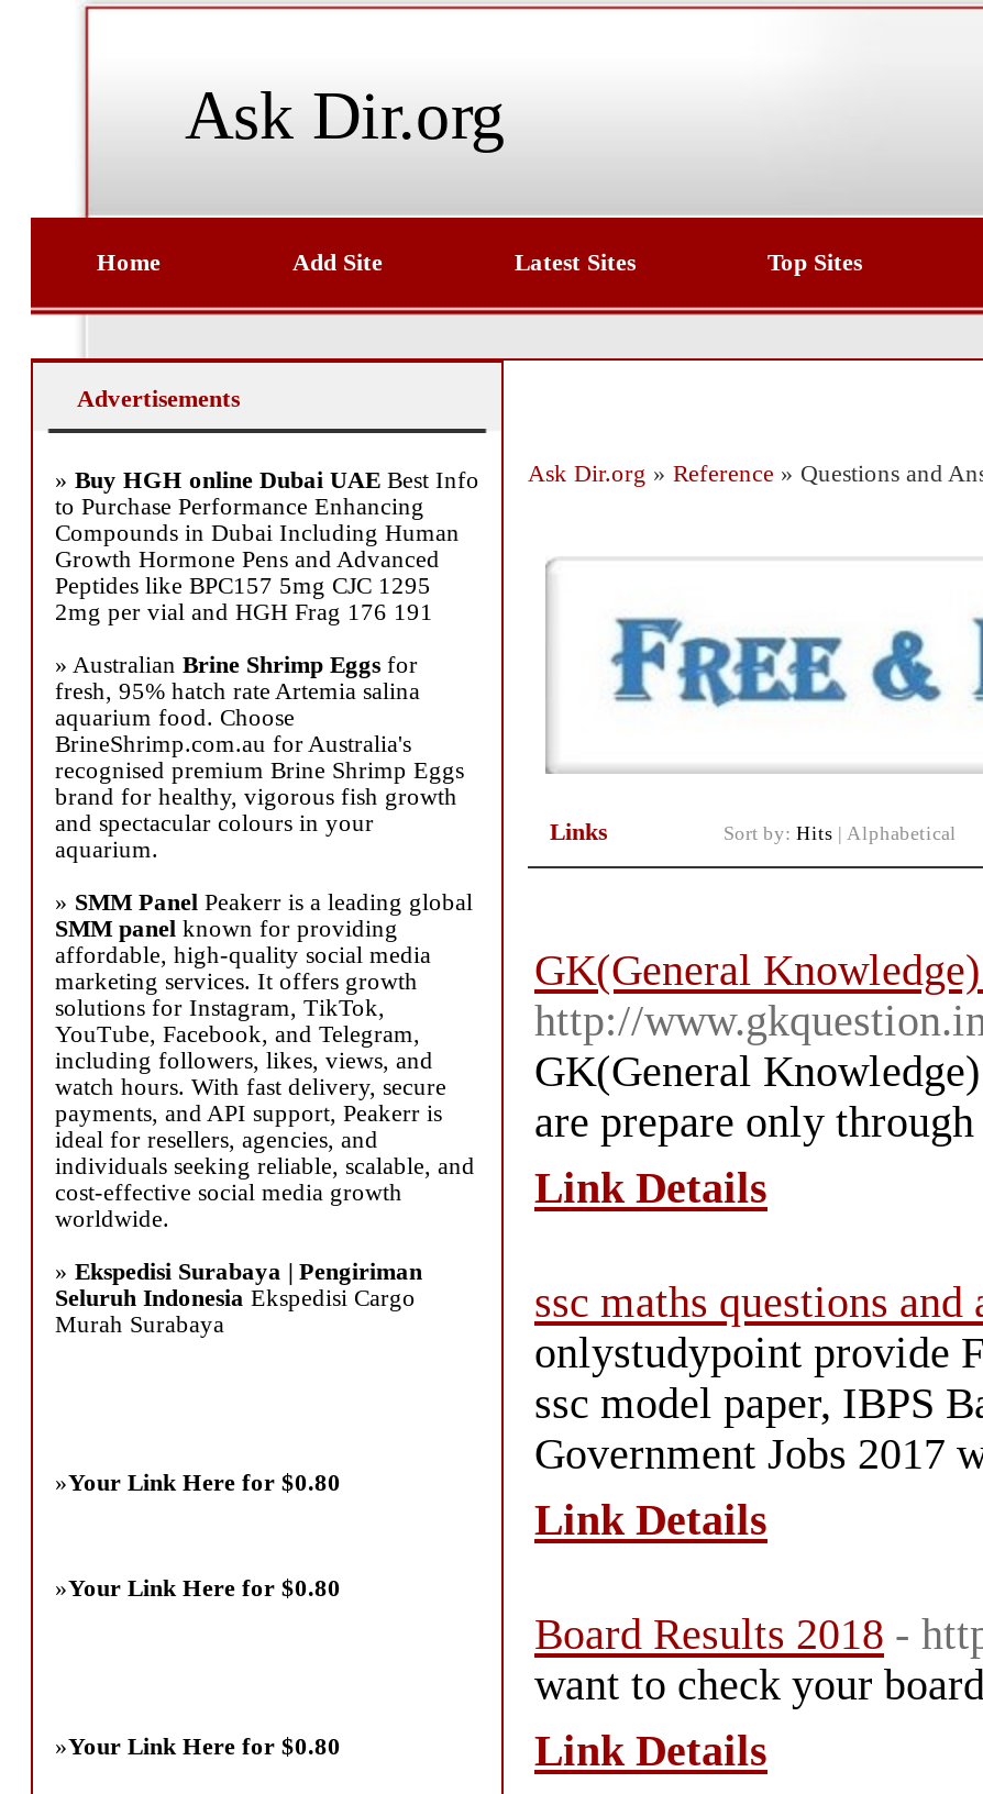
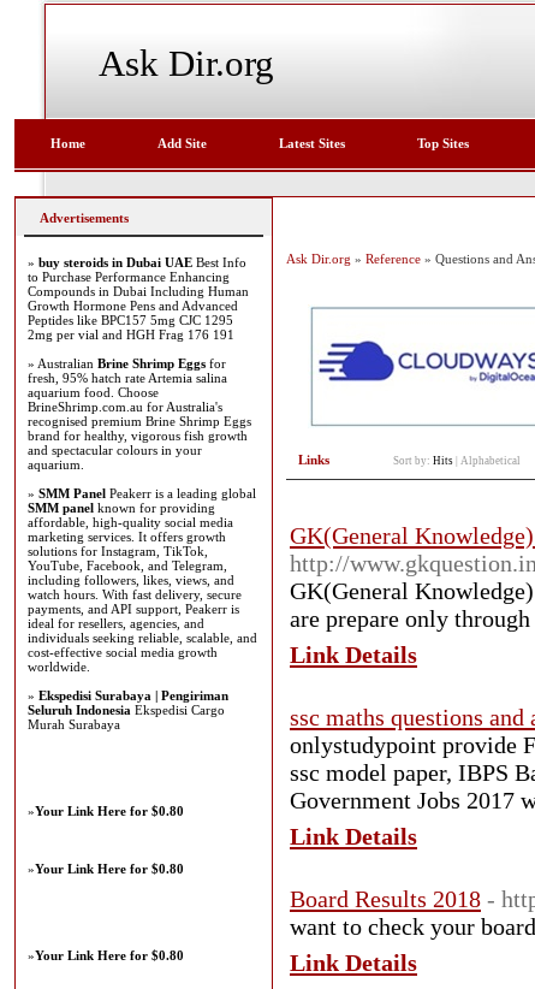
[55,466,479,492] » Buy HGH online Dubai UAE Best Info -> [28,255,246,270] » buy steroids in Dubai UAE Best Info
[545,561,976,774] [image] -> [310,307,531,425] [image]

